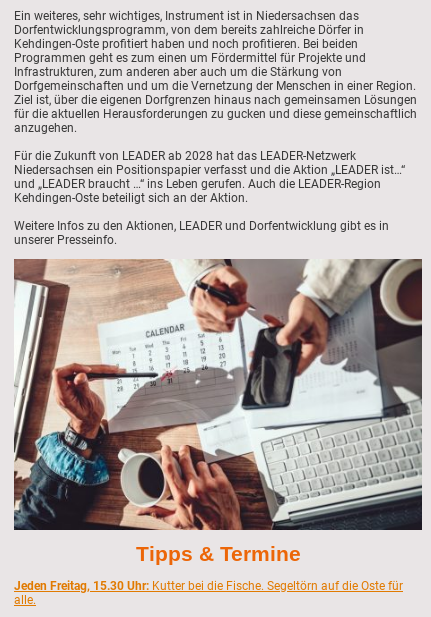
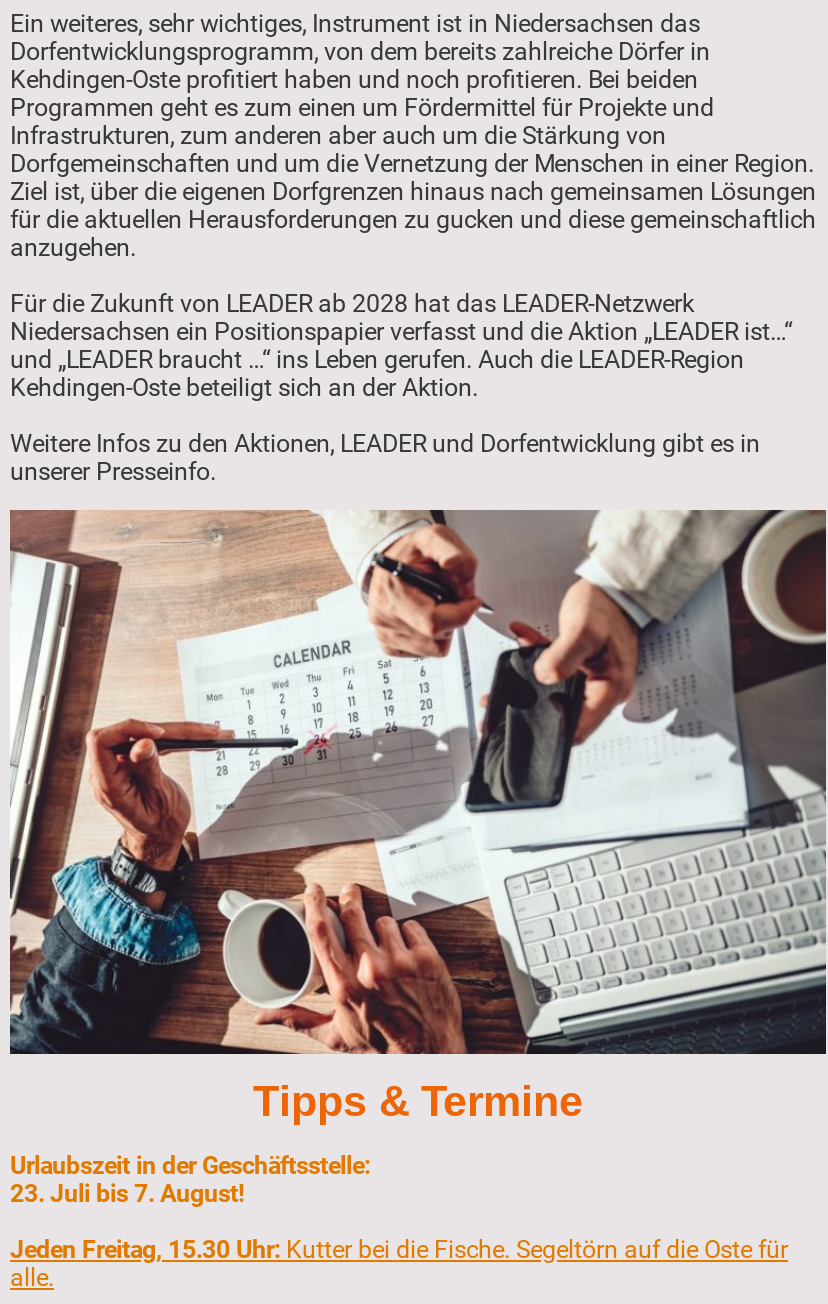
none -> [10,1153,370,1209] Urlaubszeit in der Geschäftsstelle: | 23. Juli bis 7. August!

